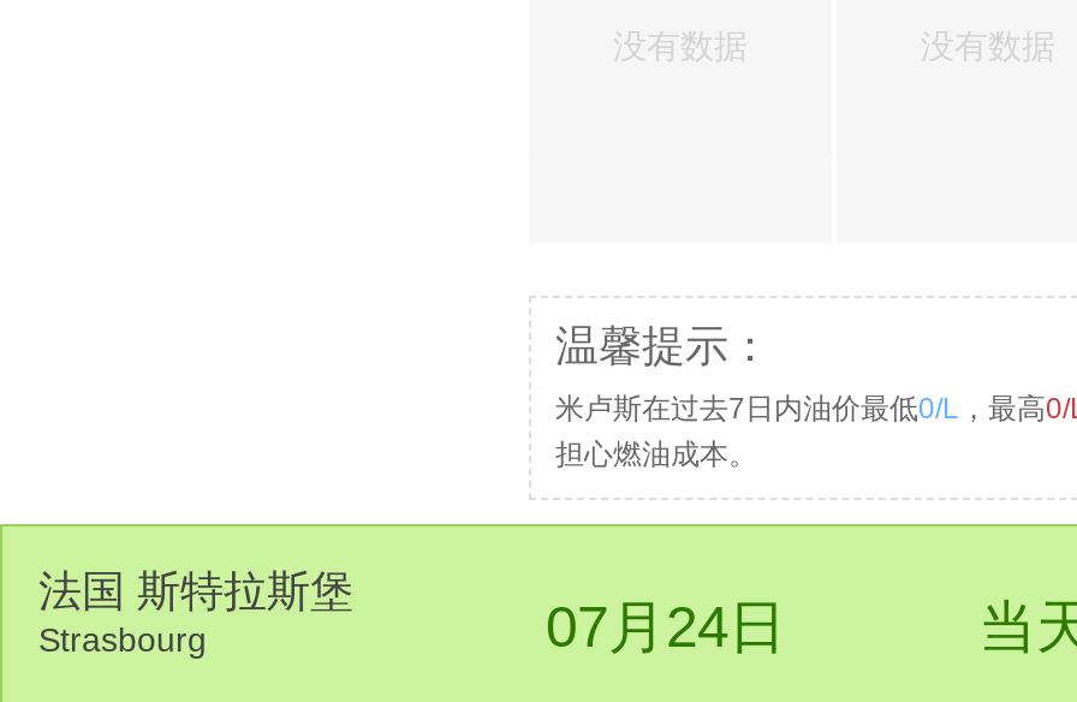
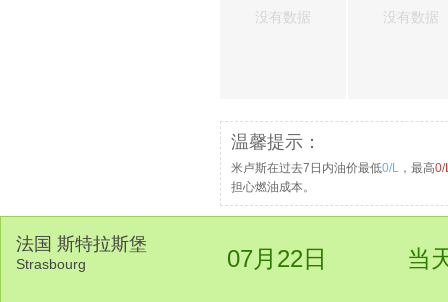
[546,594,786,659] 07月24日 -> [227,245,327,272] 07月22日

